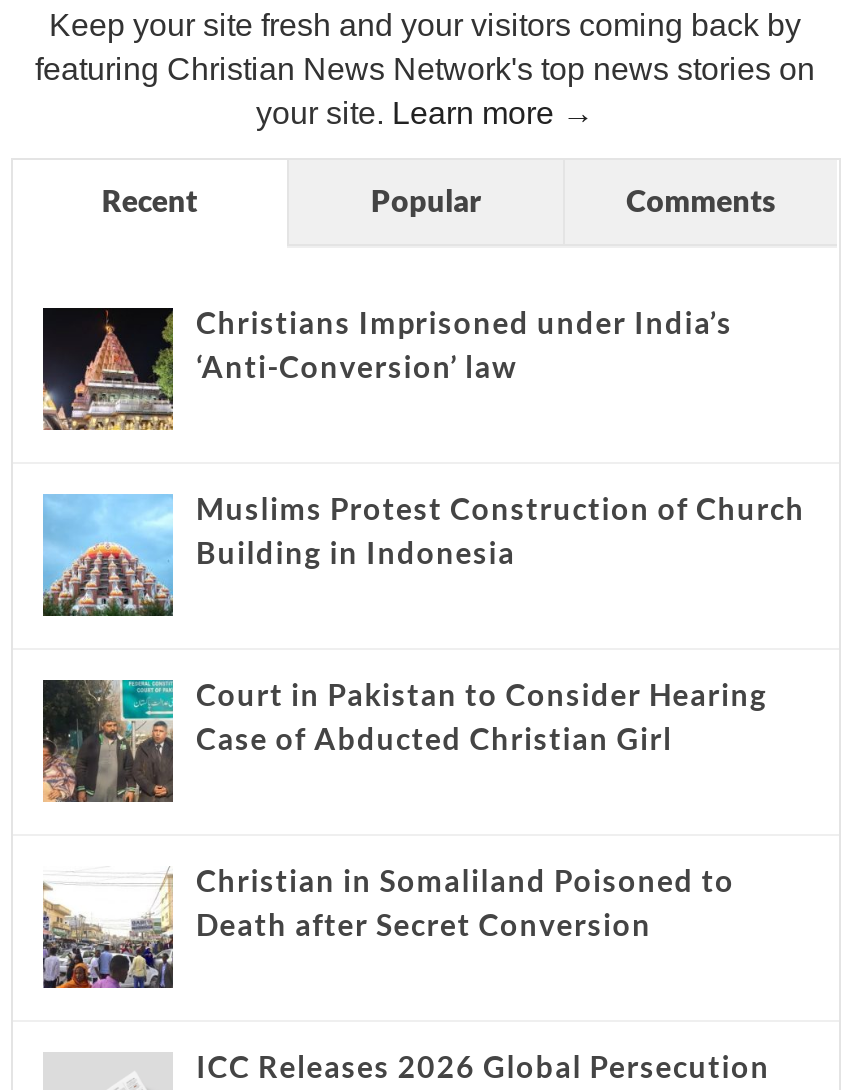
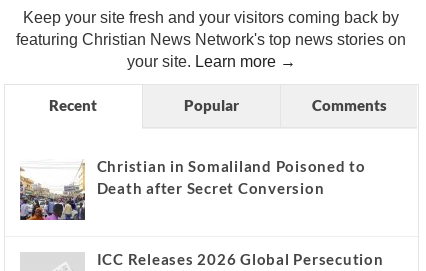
[41,305,733,432] [image] | Christians Imprisoned under India’s | ‘Anti-Conversion’ law -> none
[41,491,805,618] [image] | Muslims Protest Construction of Church | Building in Indonesia -> none
[41,677,767,804] [image] | Court in Pakistan to Consider Hearing | Case of Abducted Christian Girl -> none

